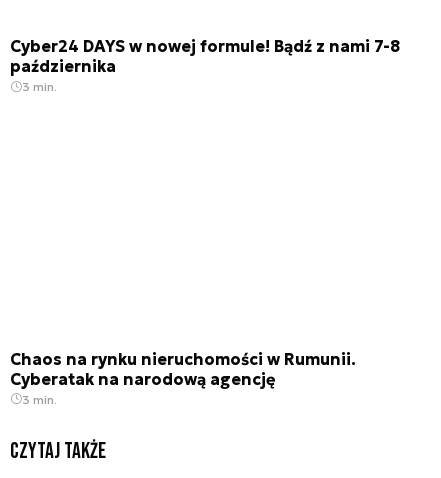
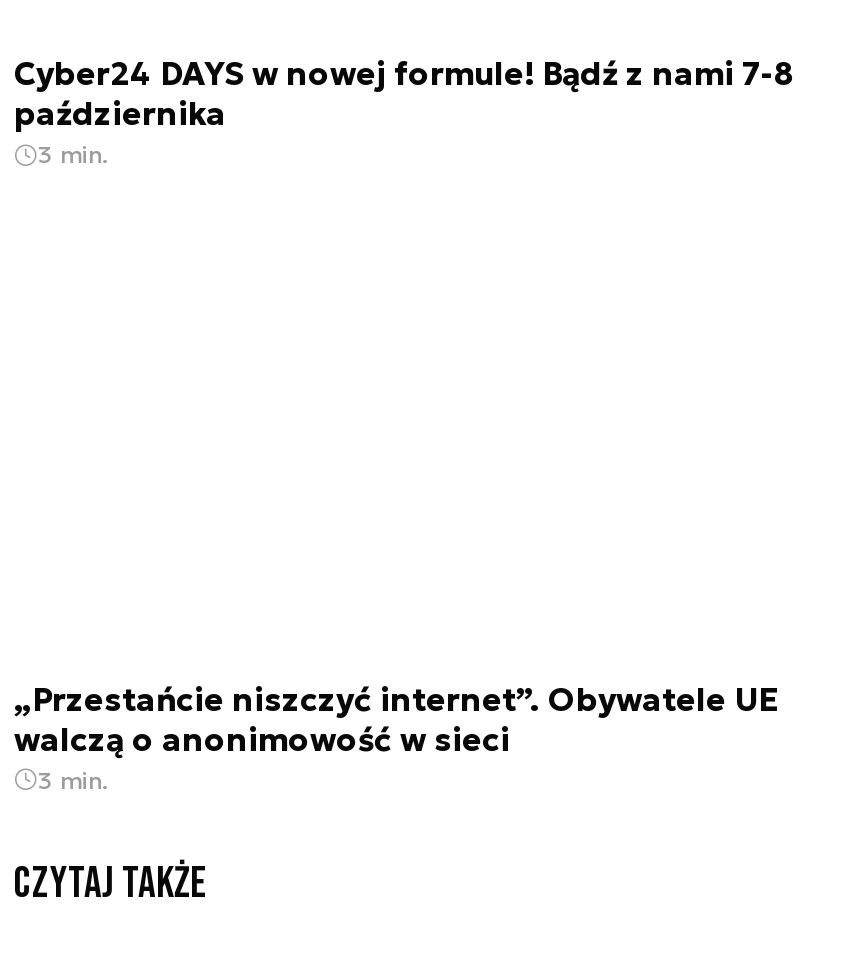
[10,349,356,389] Chaos na rynku nieruchomości w Rumunii. | Cyberatak na narodową agencję -> [14,679,778,759] „Przestańcie niszczyć internet”. Obywatele UE | walczą o anonimowość w sieci

